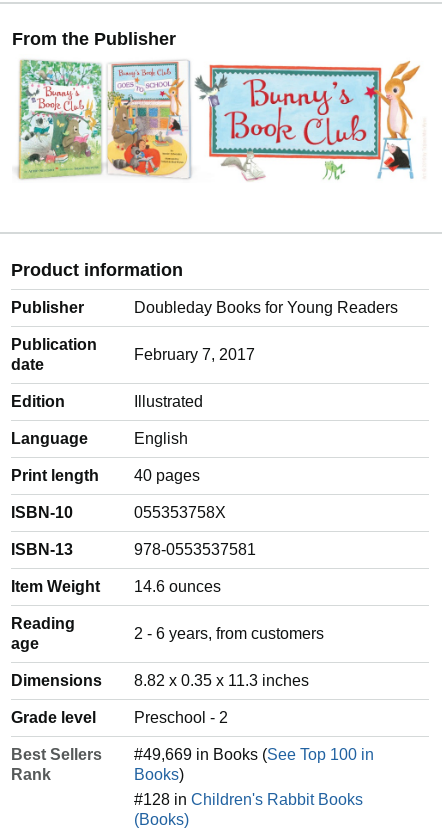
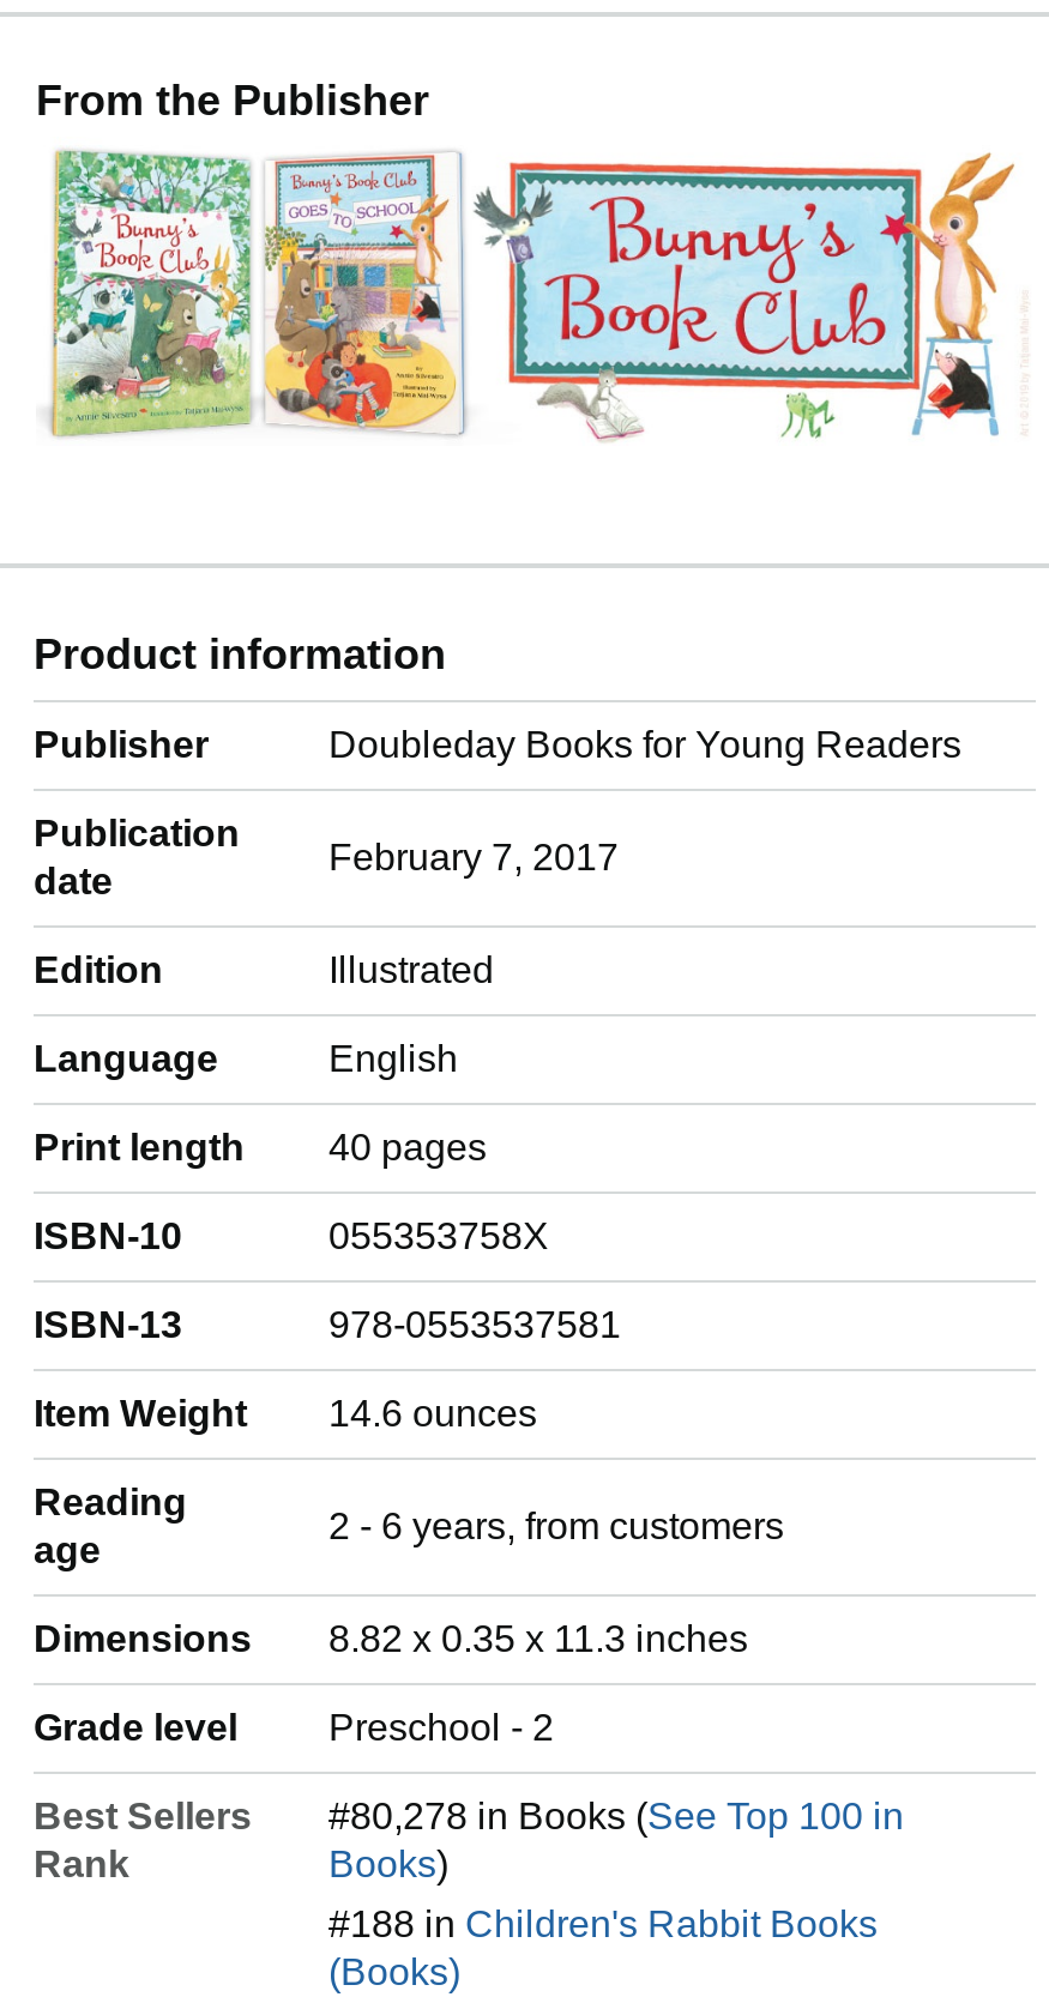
[134,746,374,763] #49,669 in Books (See Top 100 in -> [328,1795,904,1836] #80,278 in Books (See Top 100 in
[134,791,363,808] #128 in Children's Rabbit Books -> [328,1903,878,1944] #188 in Children's Rabbit Books

